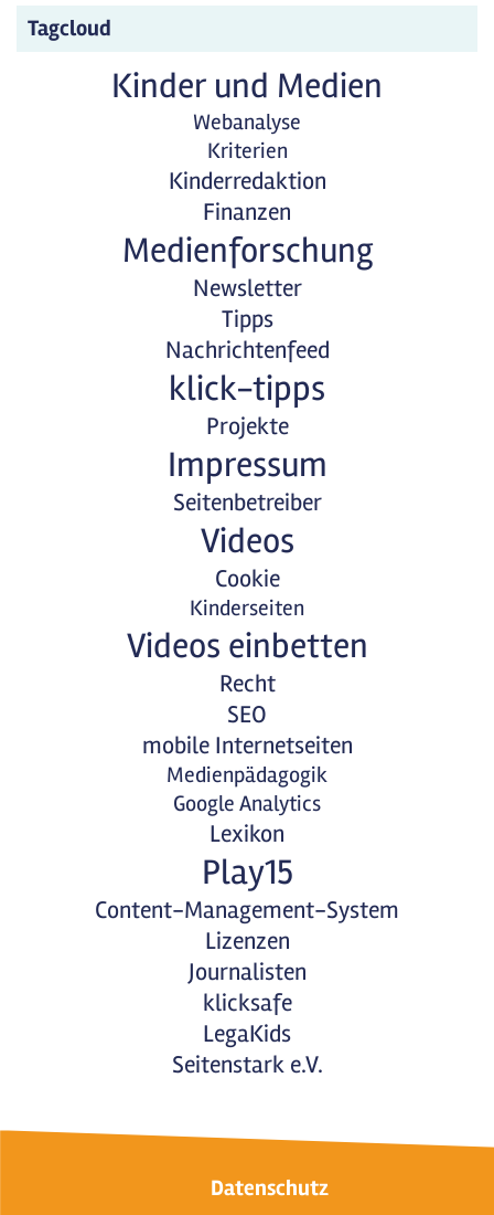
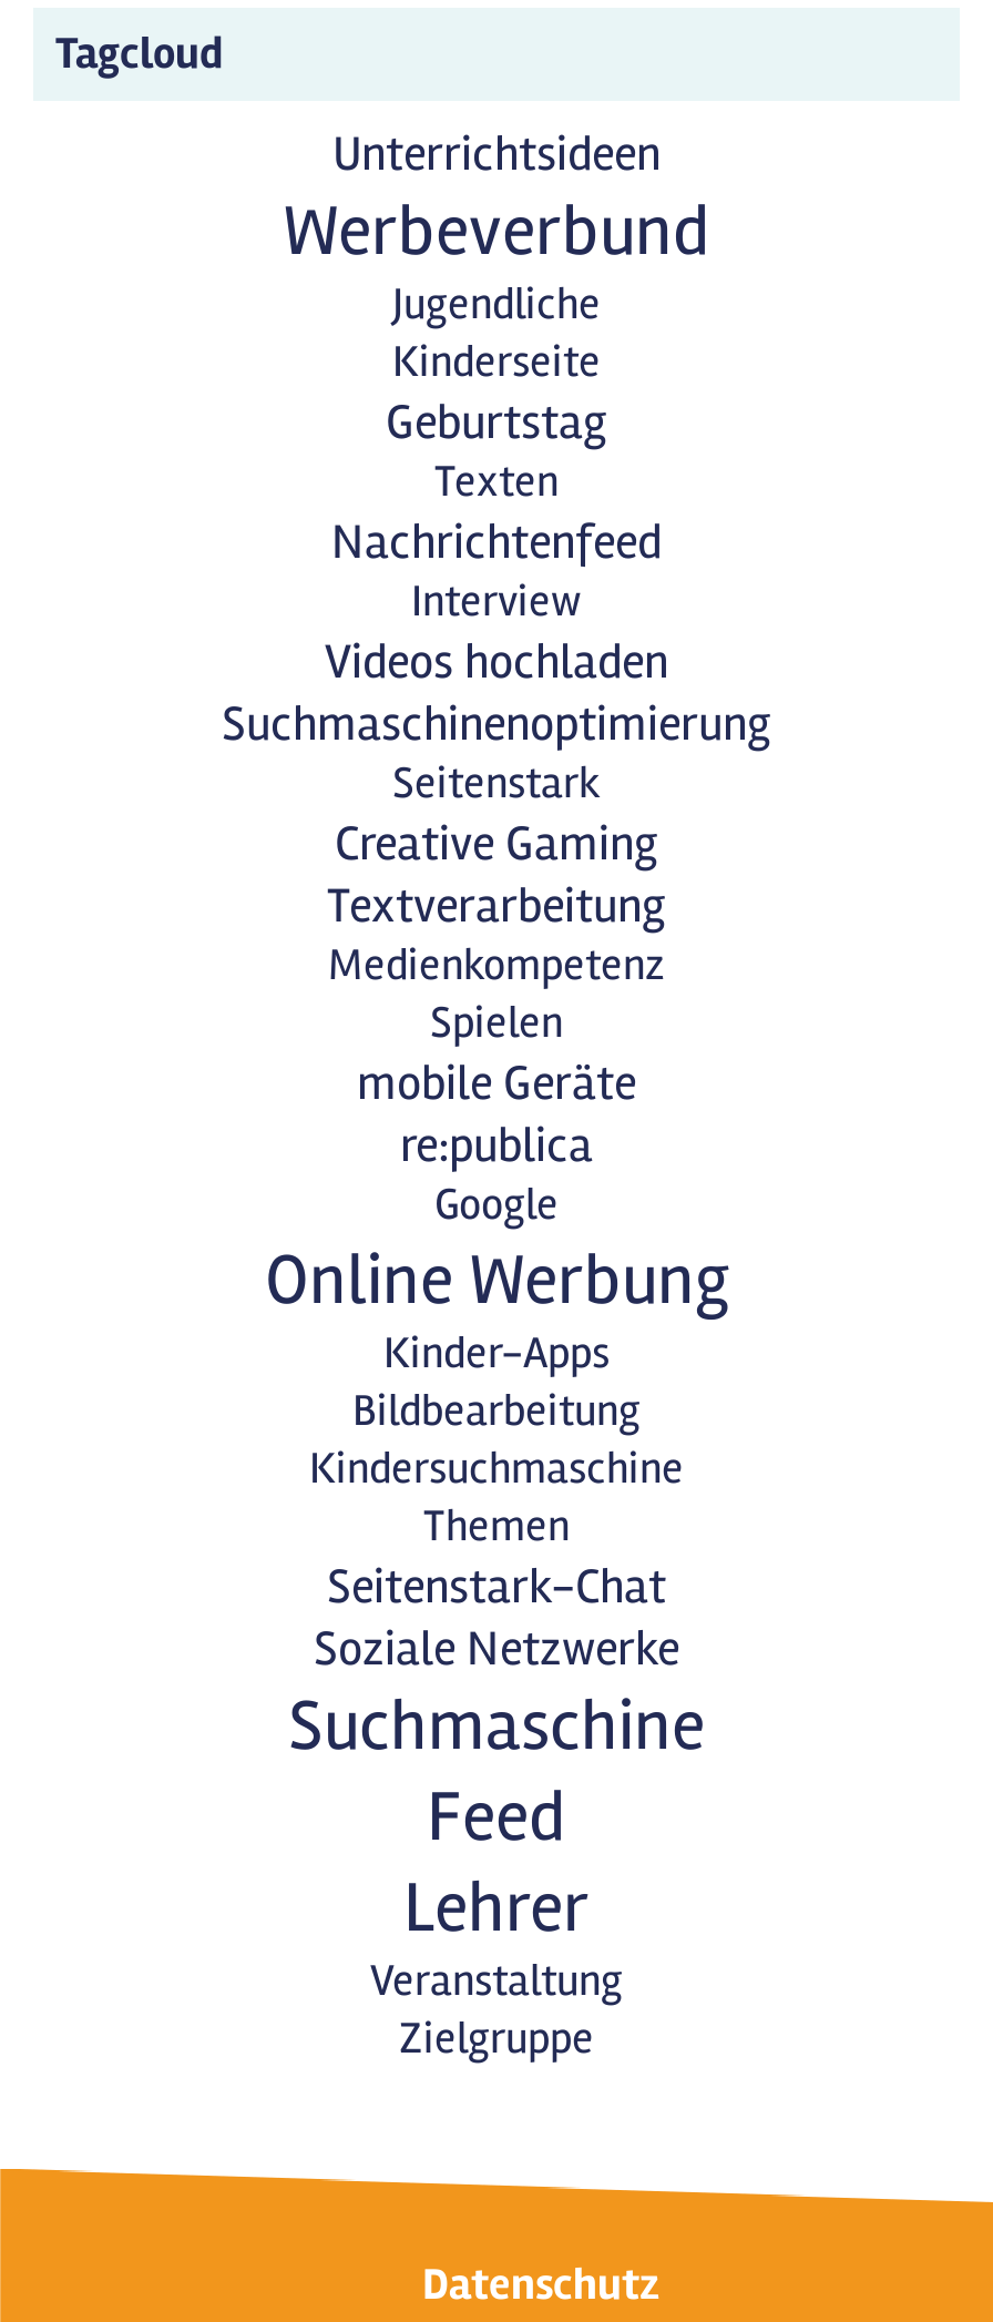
[111,64,383,334] Kinder und Medien | Webanalyse | Kriterien | Kinderredaktion | Finanzen | Medienforschung | Newsletter | Tipps -> [283,125,710,509] Unterrichtsideen | Werbeverbund | Jugendliche | Kinderseite | Geburtstag | Texten
moved [165,336,329,364] -> [331,513,662,571]: Nachrichtenfeed
[95,367,399,1079] klick-tipps | Projekte | Impressum | Seitenbetreiber | Videos | Cookie | Kinderseiten | Videos einbetten | Recht | SEO | mobile Internetseiten | Medienpädagogik | Google Analytics | Lexikon | Play15 | Content-Management-System | Lizenzen | Journalisten | klicksafe | LegaKids | Seitenstark e.V. -> [222,573,771,2066] Interview | Videos hochladen | Suchmaschinenoptimierung | Seitenstark | Creative Gaming | Textverarbeitung | Medienkompetenz | Spielen | mobile Geräte | re:publica | Google | Online Werbung | Kinder-Apps | Bildbearbeitung | Kindersuchmaschine | Themen | Seitenstark-Chat | Soziale Netzwerke | Suchmaschine | Feed | Lehrer | Veranstaltung | Zielgruppe

